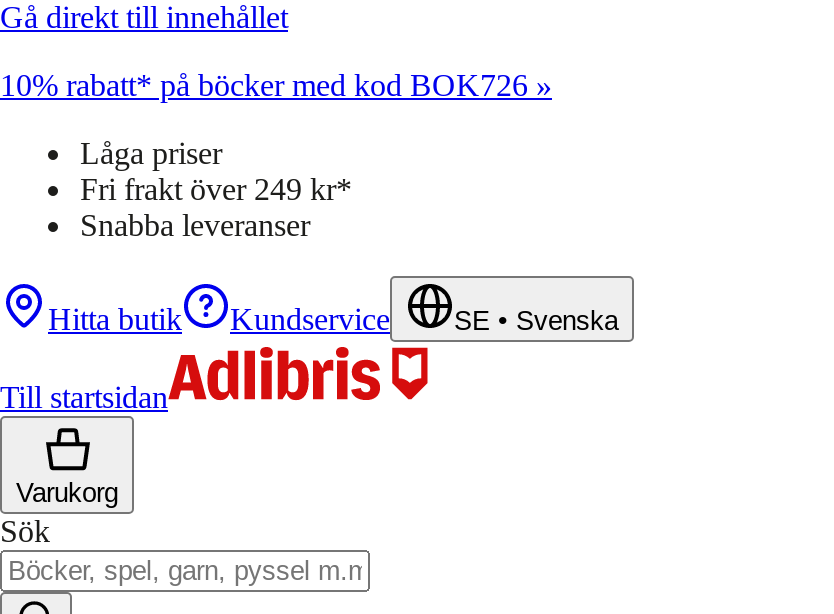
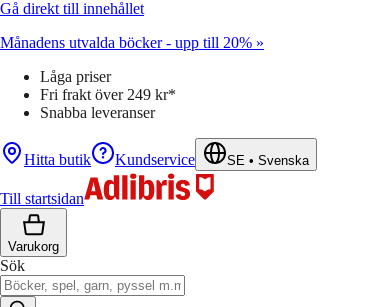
[0,68,552,102] 10% rabatt* på böcker med kod BOK726 » -> [0,34,264,51] Månadens utvalda böcker - upp till 20% »

